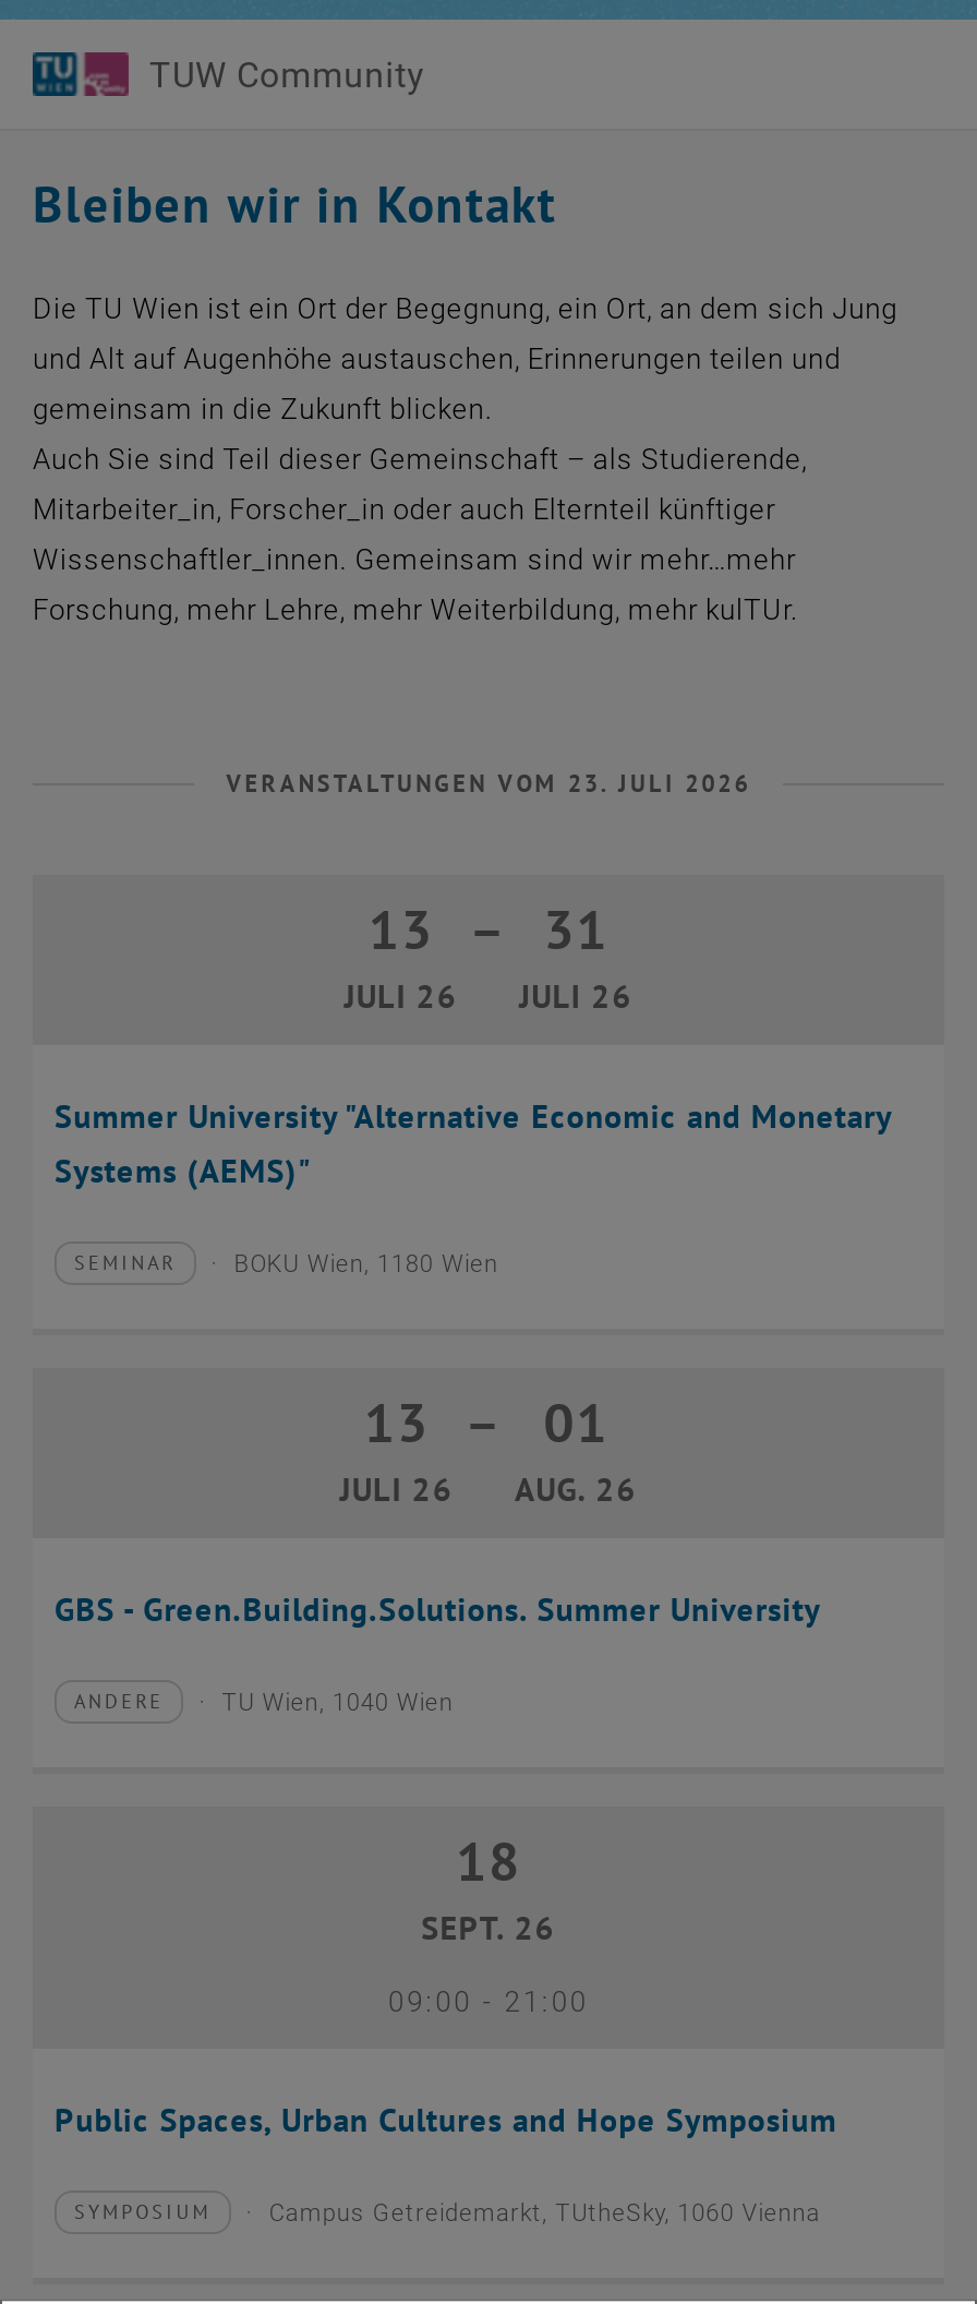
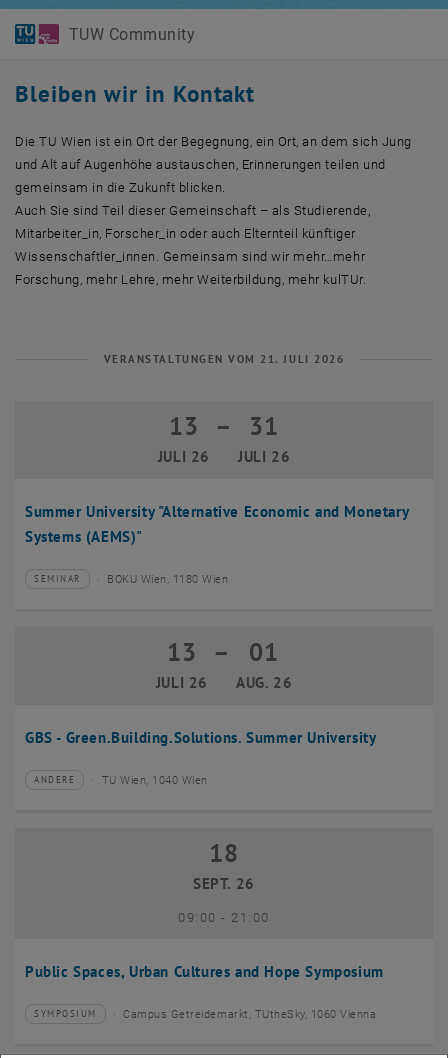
[226,768,751,799] VERANSTALTUNGEN VOM 23. JULI 2026 -> [104,352,344,366] VERANSTALTUNGEN VOM 21. JULI 2026

